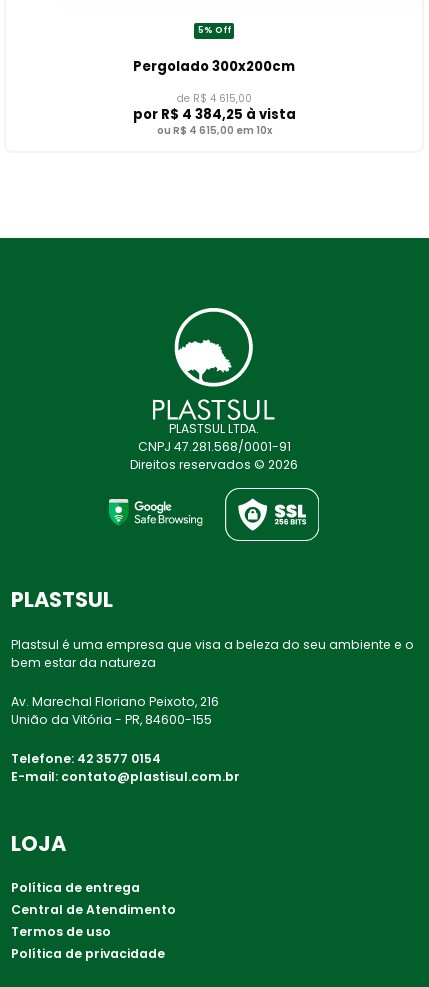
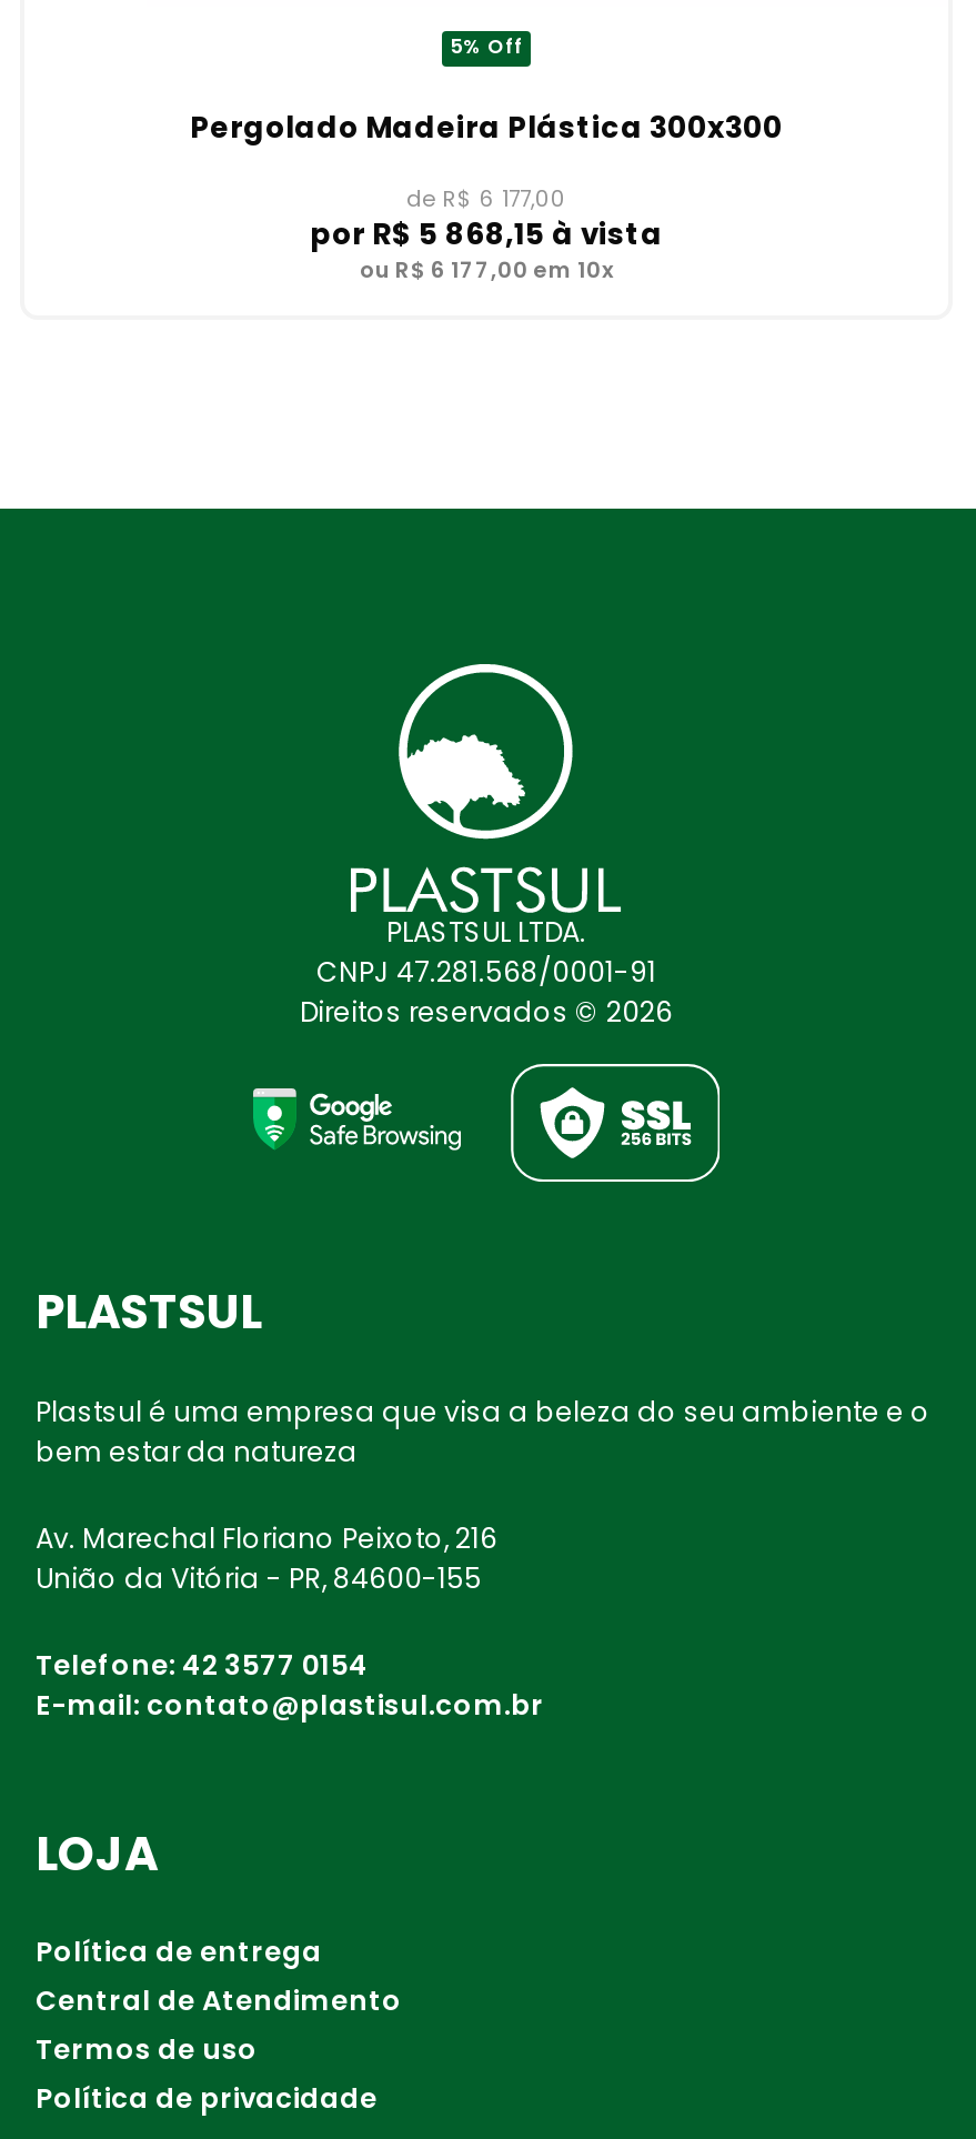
[133,56,295,75] Pergolado 300x200cm -> [190,106,783,148] Pergolado Madeira Plástica 300x300
[132,92,295,137] de R$ 4 615,00 | por R$ 4 384,25 à vista | ou R$ 4 615,00 em 10x -> [310,185,663,285] de R$ 6 177,00 | por R$ 5 868,15 à vista | ou R$ 6 177,00 em 10x

